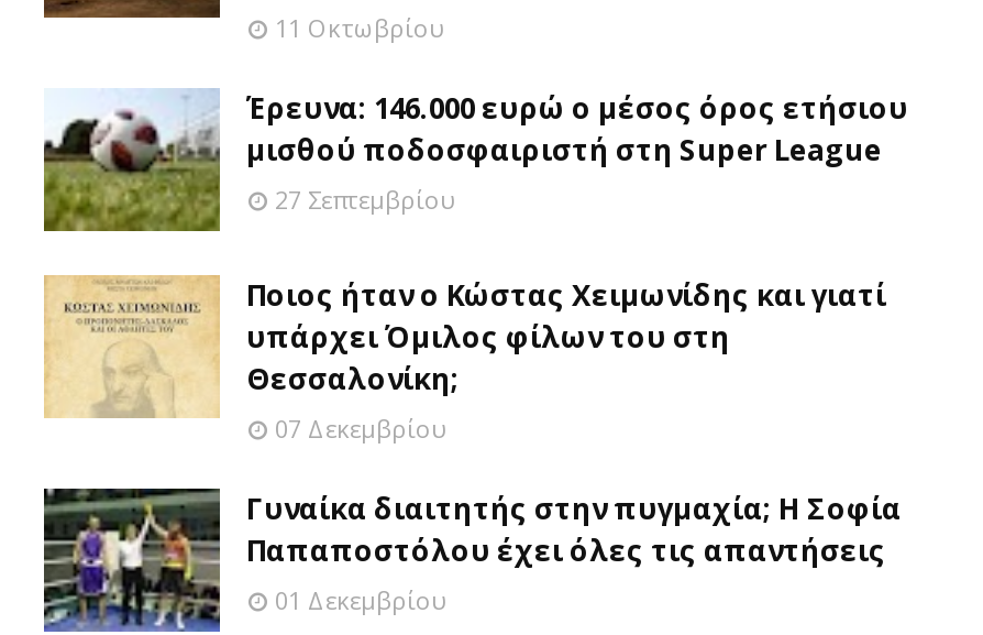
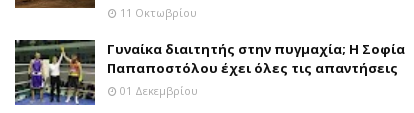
[44,88,908,445] [image] | Έρευνα: 146.000 ευρώ ο μέσος όρος ετήσιου | μισθού ποδοσφαιριστή στη Super League | 27 Σεπτεμβρίου | Ποιος ήταν ο Κώστας Χειμωνίδης και γιατί | υπάρχει Όμιλος φίλων του στη | Θεσσαλονίκη; | 07 Δεκεμβρίου -> none
[44,273,220,418] [image] -> none

